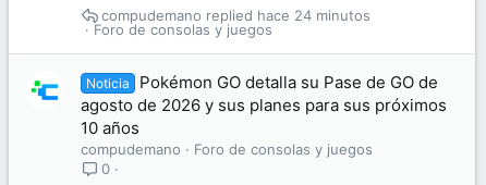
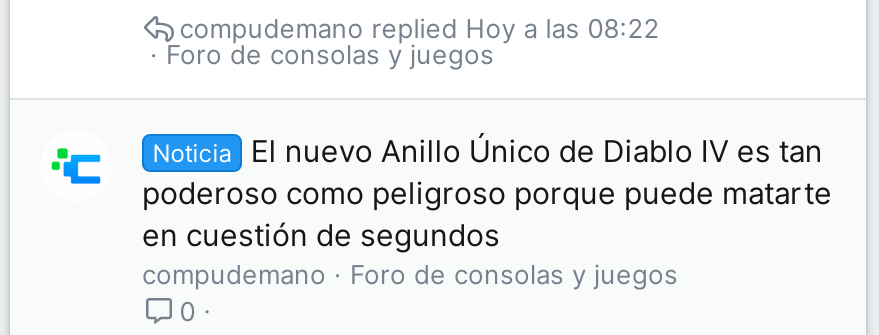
[257,7,370,24] hace 24 minutos -> [465,12,659,44] Hoy a las 08:22
[81,72,447,138] Pokémon GO detalla su Pase de GO de | agosto de 2026 y sus planes para sus próximos | 10 años -> [142,132,832,254] El nuevo Anillo Único de Diablo IV es tan | poderoso como peligroso porque puede matarte | en cuestión de segundos

